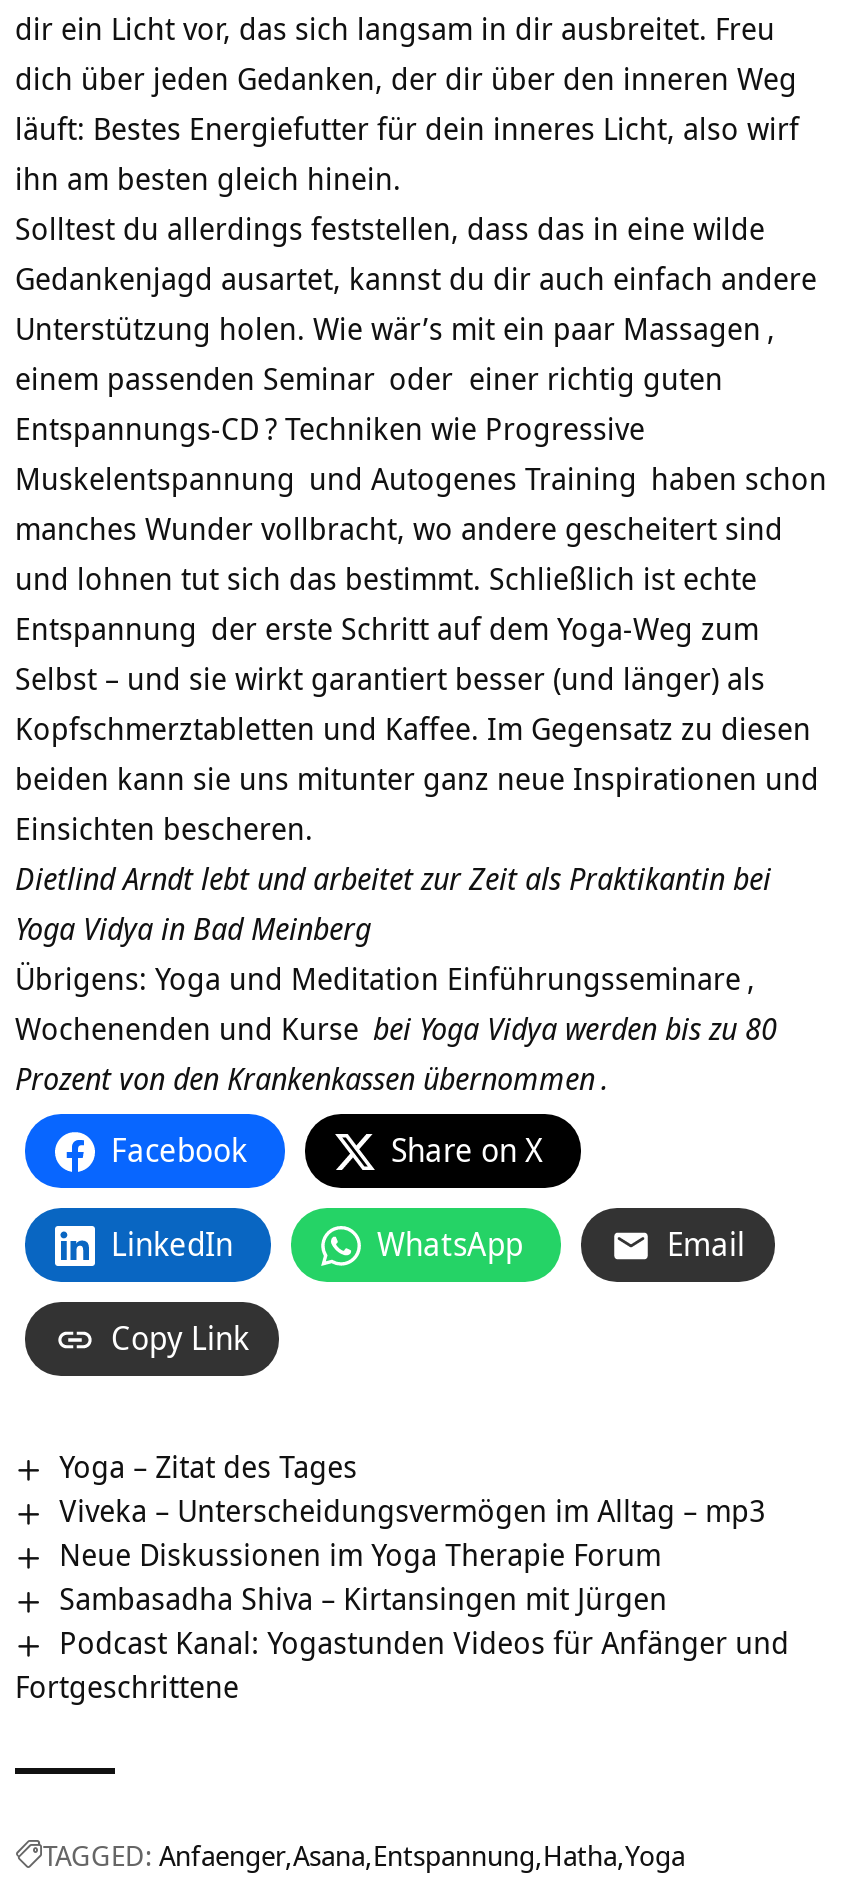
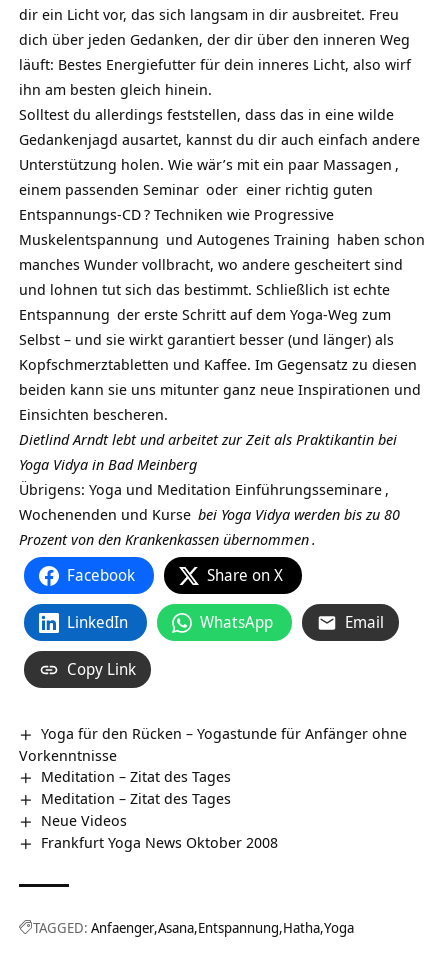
[15,1446,789,1706] Yoga – Zitat des Tages | Viveka – Unterscheidungsvermögen im Alltag – mp3 | Neue Diskussionen im Yoga Therapie Forum | Sambasadha Shiva – Kirtansingen mit Jürgen | Podcast Kanal: Yogastunden Videos für Anfänger und | Fortgeschrittene -> [19,723,407,852] Yoga für den Rücken – Yogastunde für Anfänger ohne | Vorkenntnisse | Meditation – Zitat des Tages | Meditation – Zitat des Tages | Neue Videos | Frankfurt Yoga News Oktober 2008

